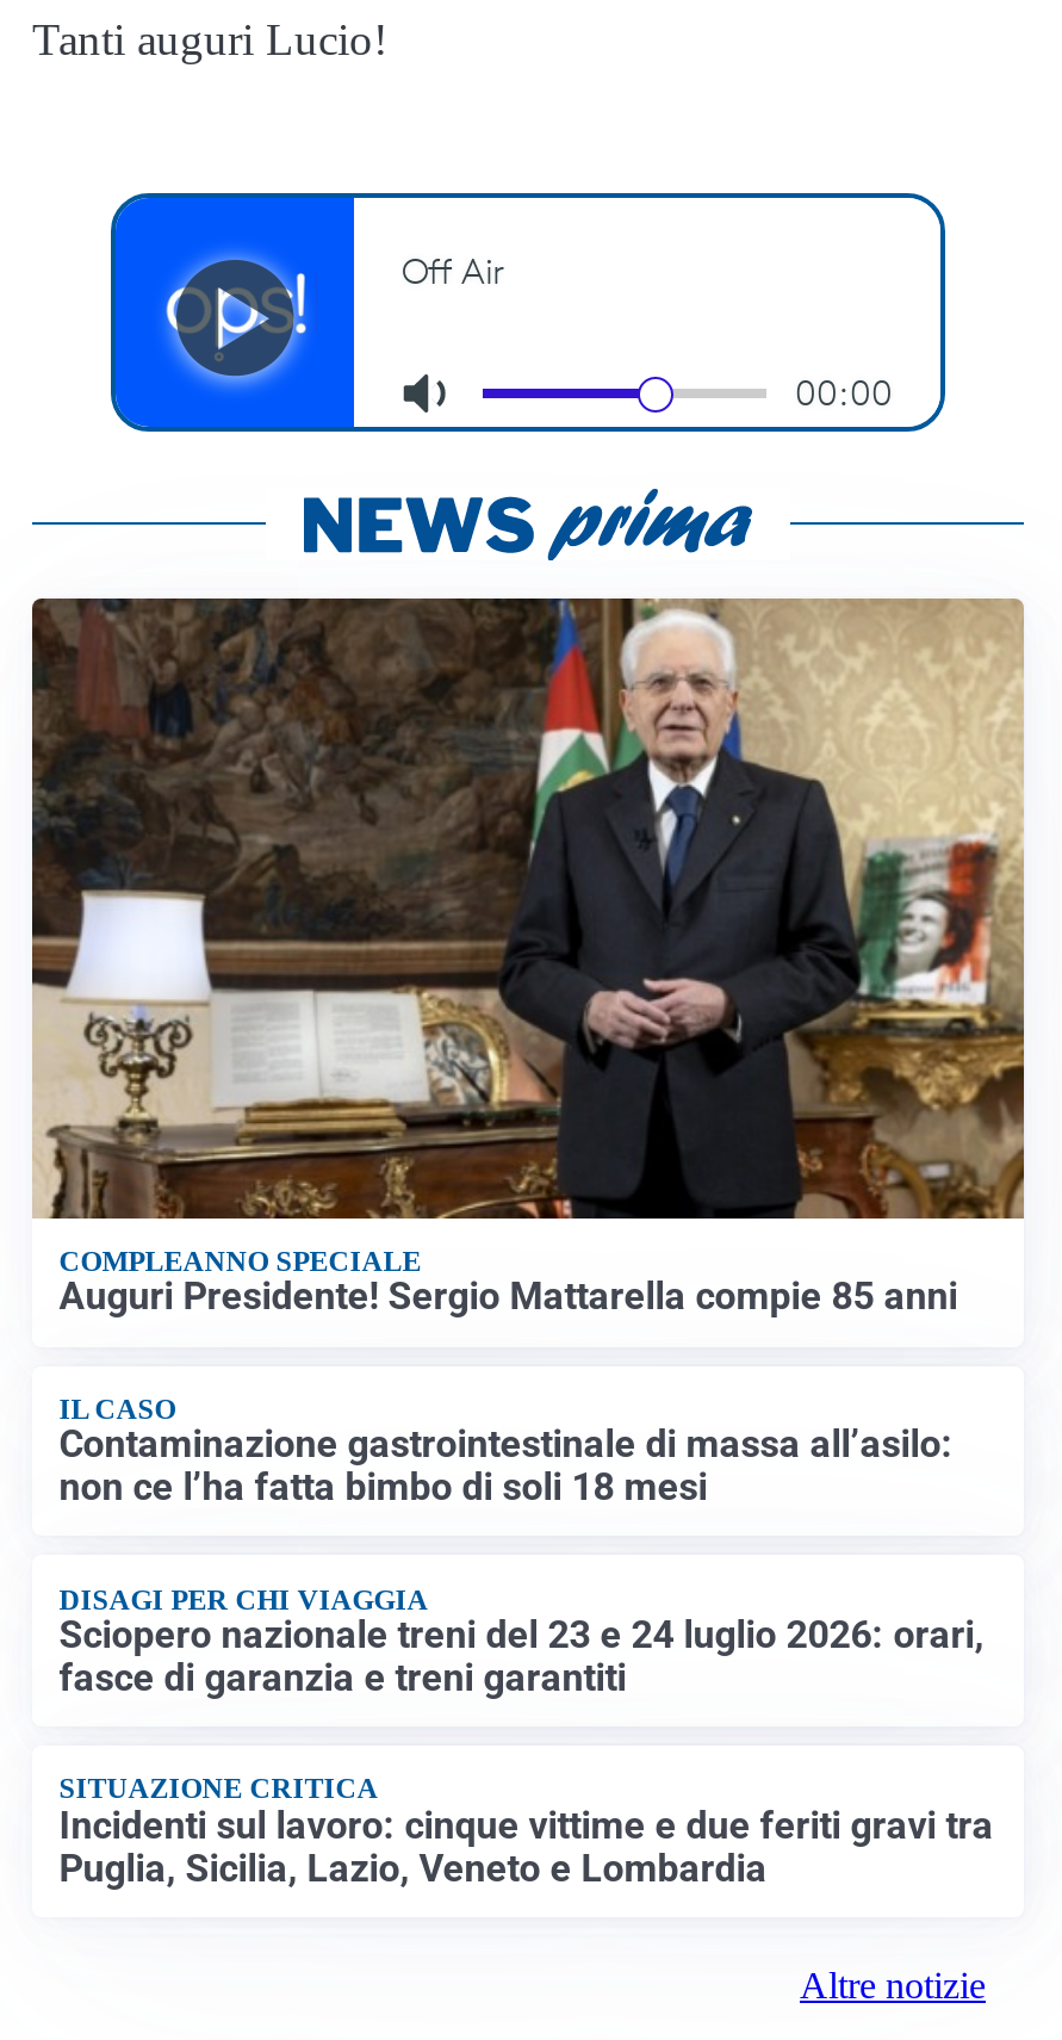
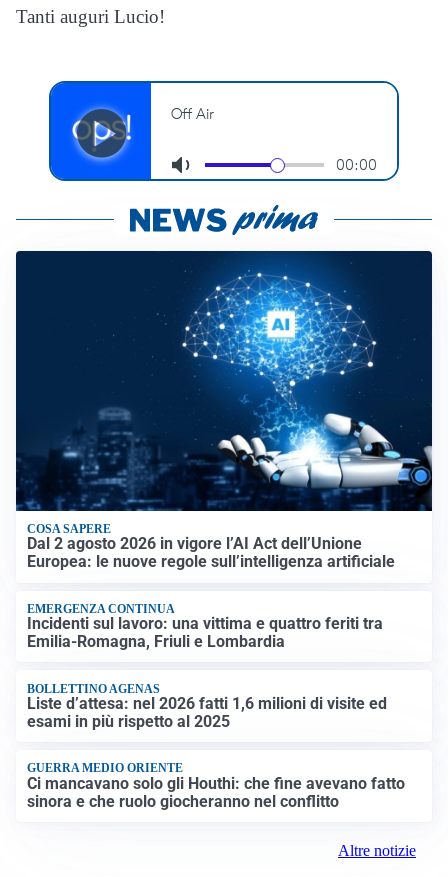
[30,596,1026,1320] [image] | COMPLEANNO SPECIALE | Auguri Presidente! Sergio Mattarella compie 85 anni -> [15,250,433,571] [image] | COSA SAPERE | Dal 2 agosto 2026 in vigore l’AI Act dell’Unione | Europea: le nuove regole sull’intelligenza artificiale
[59,1392,953,1510] IL CASO | Contaminazione gastrointestinale di massa all’asilo: | non ce l’ha fatta bimbo di soli 18 mesi -> [27,602,383,651] EMERGENZA CONTINUA | Incidenti sul lavoro: una vittima e quattro feriti tra | Emilia-Romagna, Friuli e Lombardia
[59,1582,984,1700] DISAGI PER CHI VIAGGIA | Sciopero nazionale treni del 23 e 24 luglio 2026: orari, | fasce di garanzia e treni garantiti -> [27,681,387,731] BOLLETTINO AGENAS | Liste d’attesa: nel 2026 fatti 1,6 milioni di visite ed | esami in più rispetto al 2025
[59,1772,993,1890] SITUAZIONE CRITICA | Incidenti sul lavoro: cinque vittime e due feriti gravi tra | Puglia, Sicilia, Lazio, Veneto e Lombardia -> [27,761,405,811] GUERRA MEDIO ORIENTE | Ci mancavano solo gli Houthi: che fine avevano fatto | sinora e che ruolo giocheranno nel conflitto

